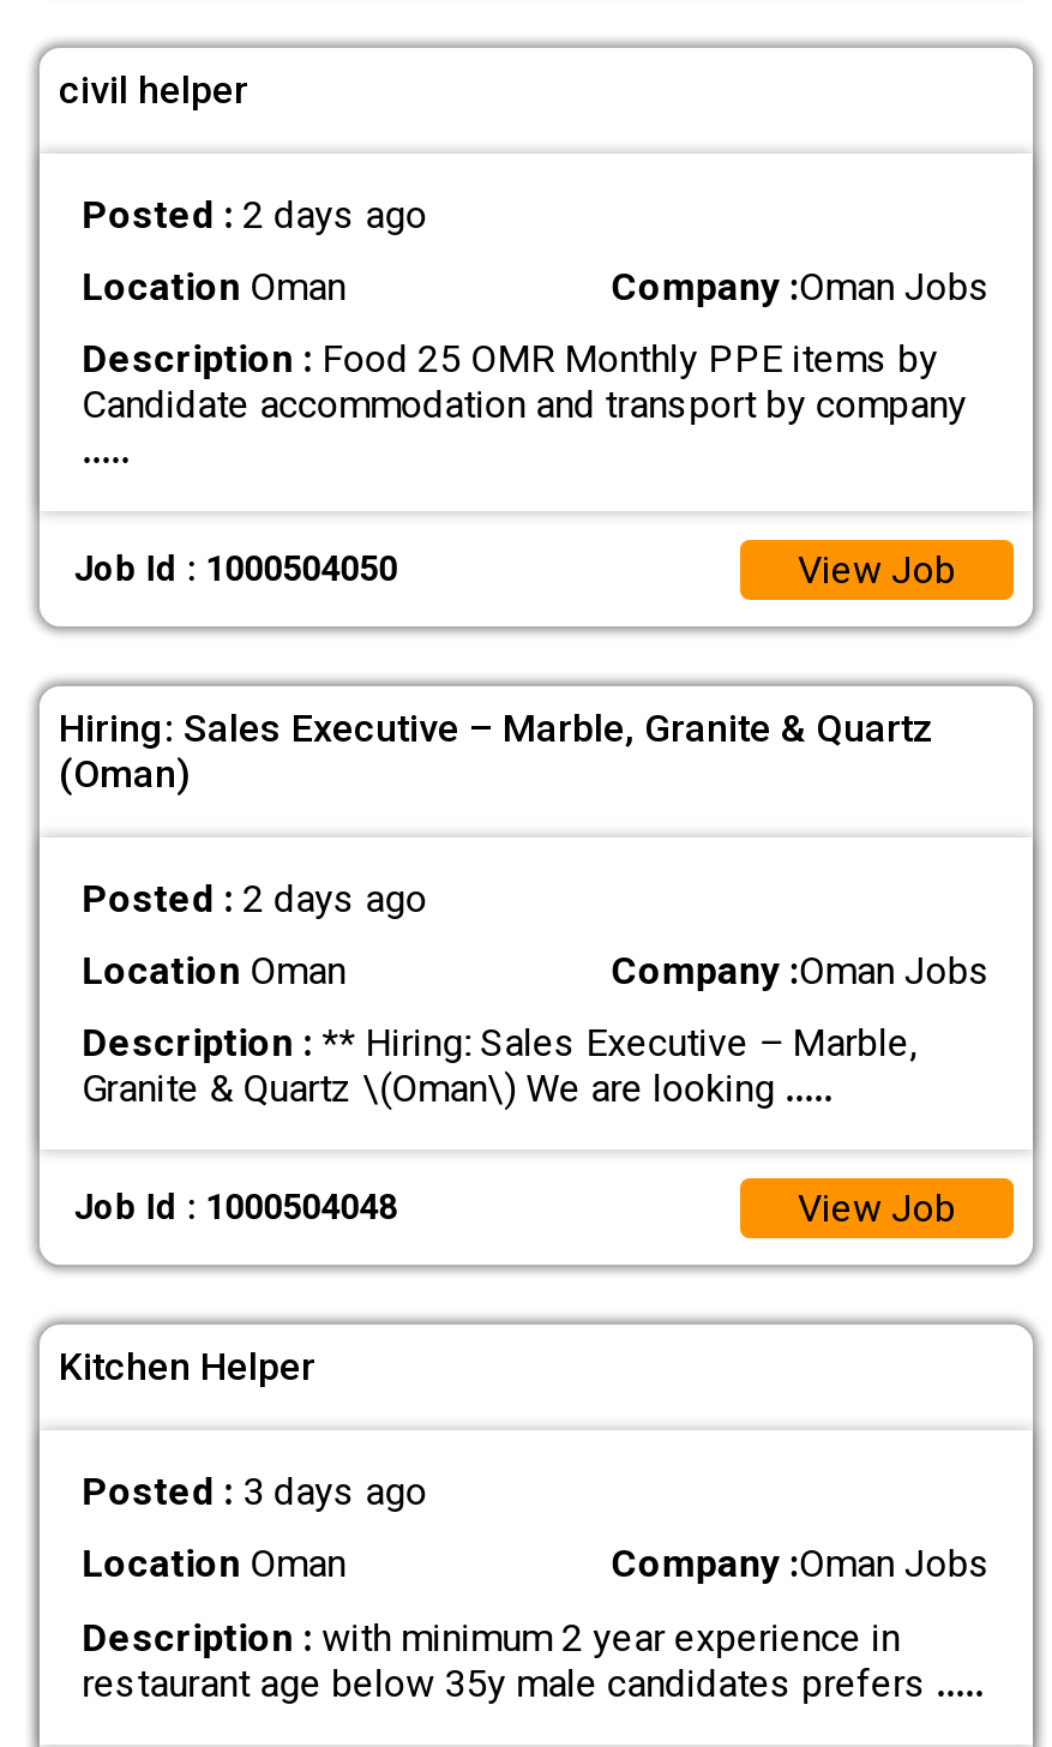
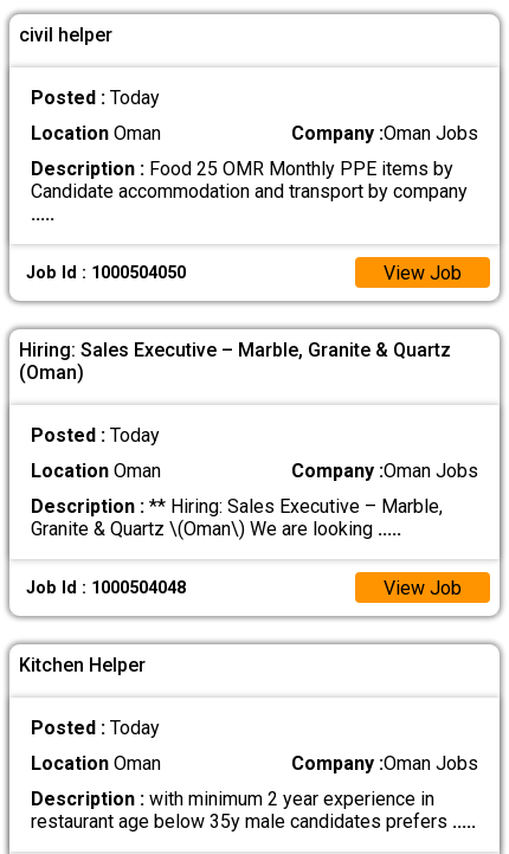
[82,192,427,237] Posted : 2 days ago -> [30,86,159,109] Posted : Today
[82,876,427,921] Posted : 2 days ago -> [30,424,159,446] Posted : Today
[82,1469,427,1514] Posted : 3 days ago -> [30,717,159,739] Posted : Today

